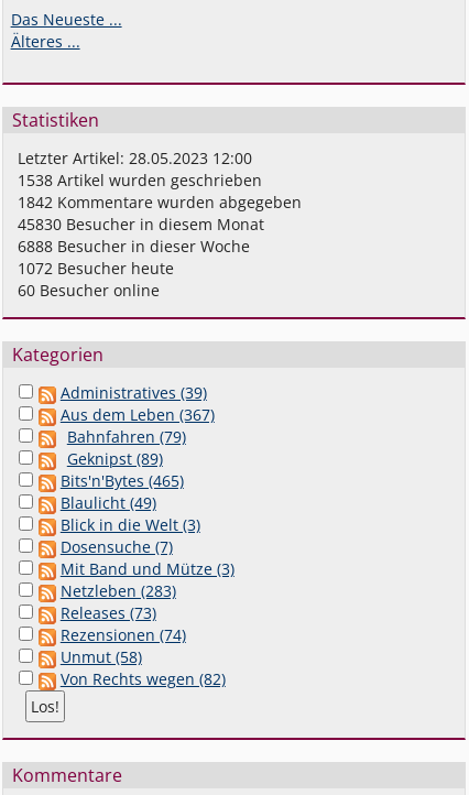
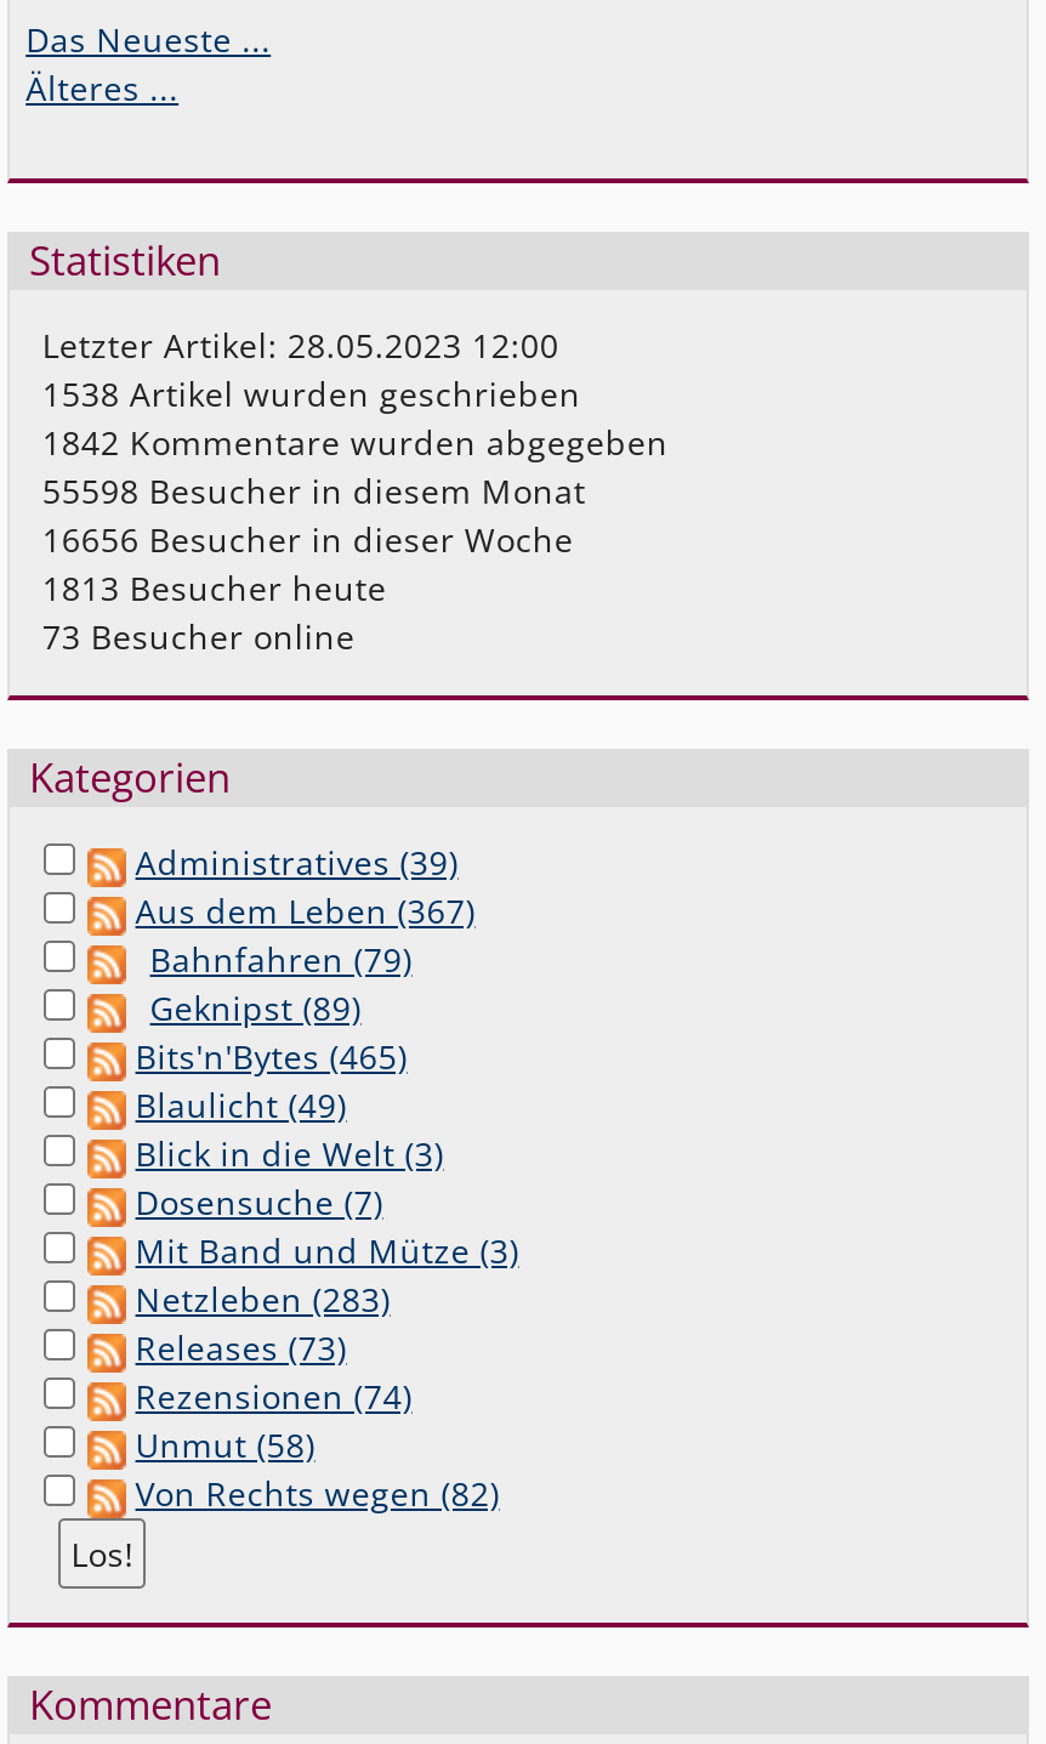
[18,214,265,235] 45830 Besucher in diesem Monat -> [42,467,586,514] 55598 Besucher in diesem Monat
[18,236,250,257] 6888 Besucher in dieser Woche -> [42,516,574,562] 16656 Besucher in dieser Woche
[18,258,174,279] 1072 Besucher heute -> [42,565,387,611] 1813 Besucher heute
[18,280,160,301] 60 Besucher online -> [42,613,355,659] 73 Besucher online

